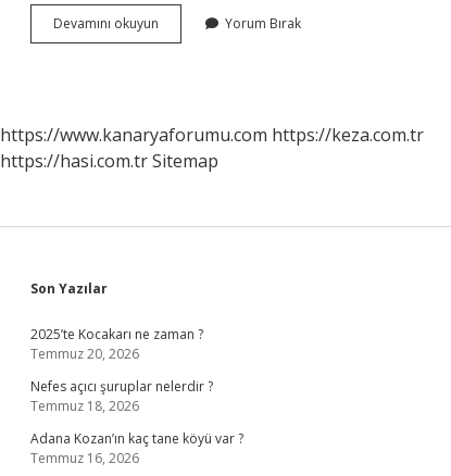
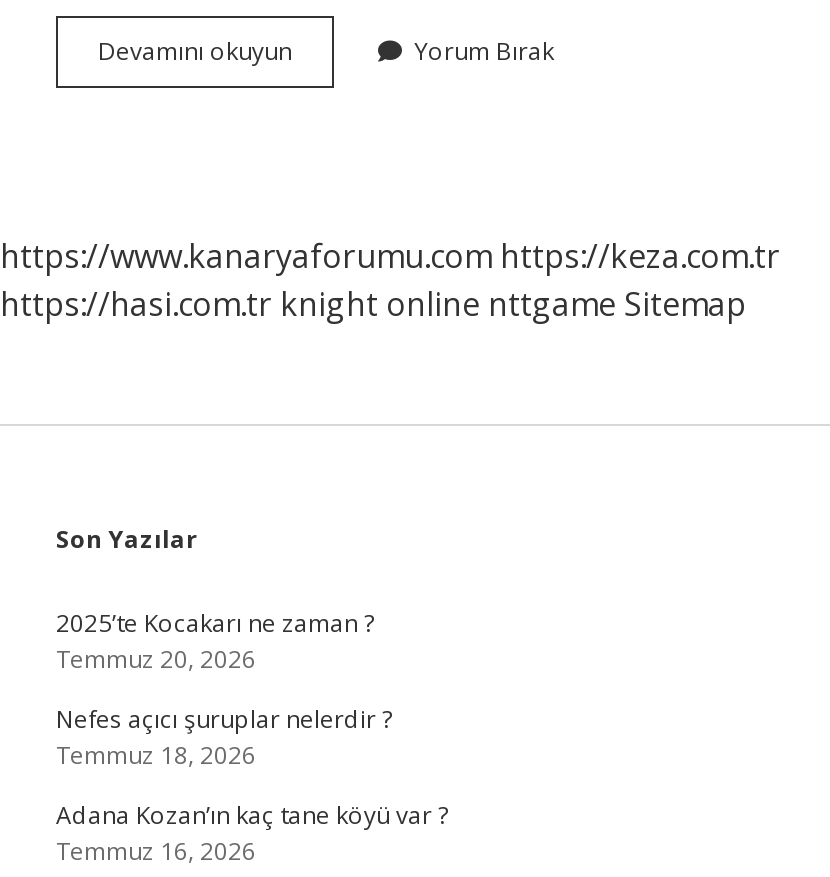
[0,149,218,173] https://hasi.com.tr Sitemap -> [0,282,746,326] https://hasi.com.tr knight online nttgame Sitemap

